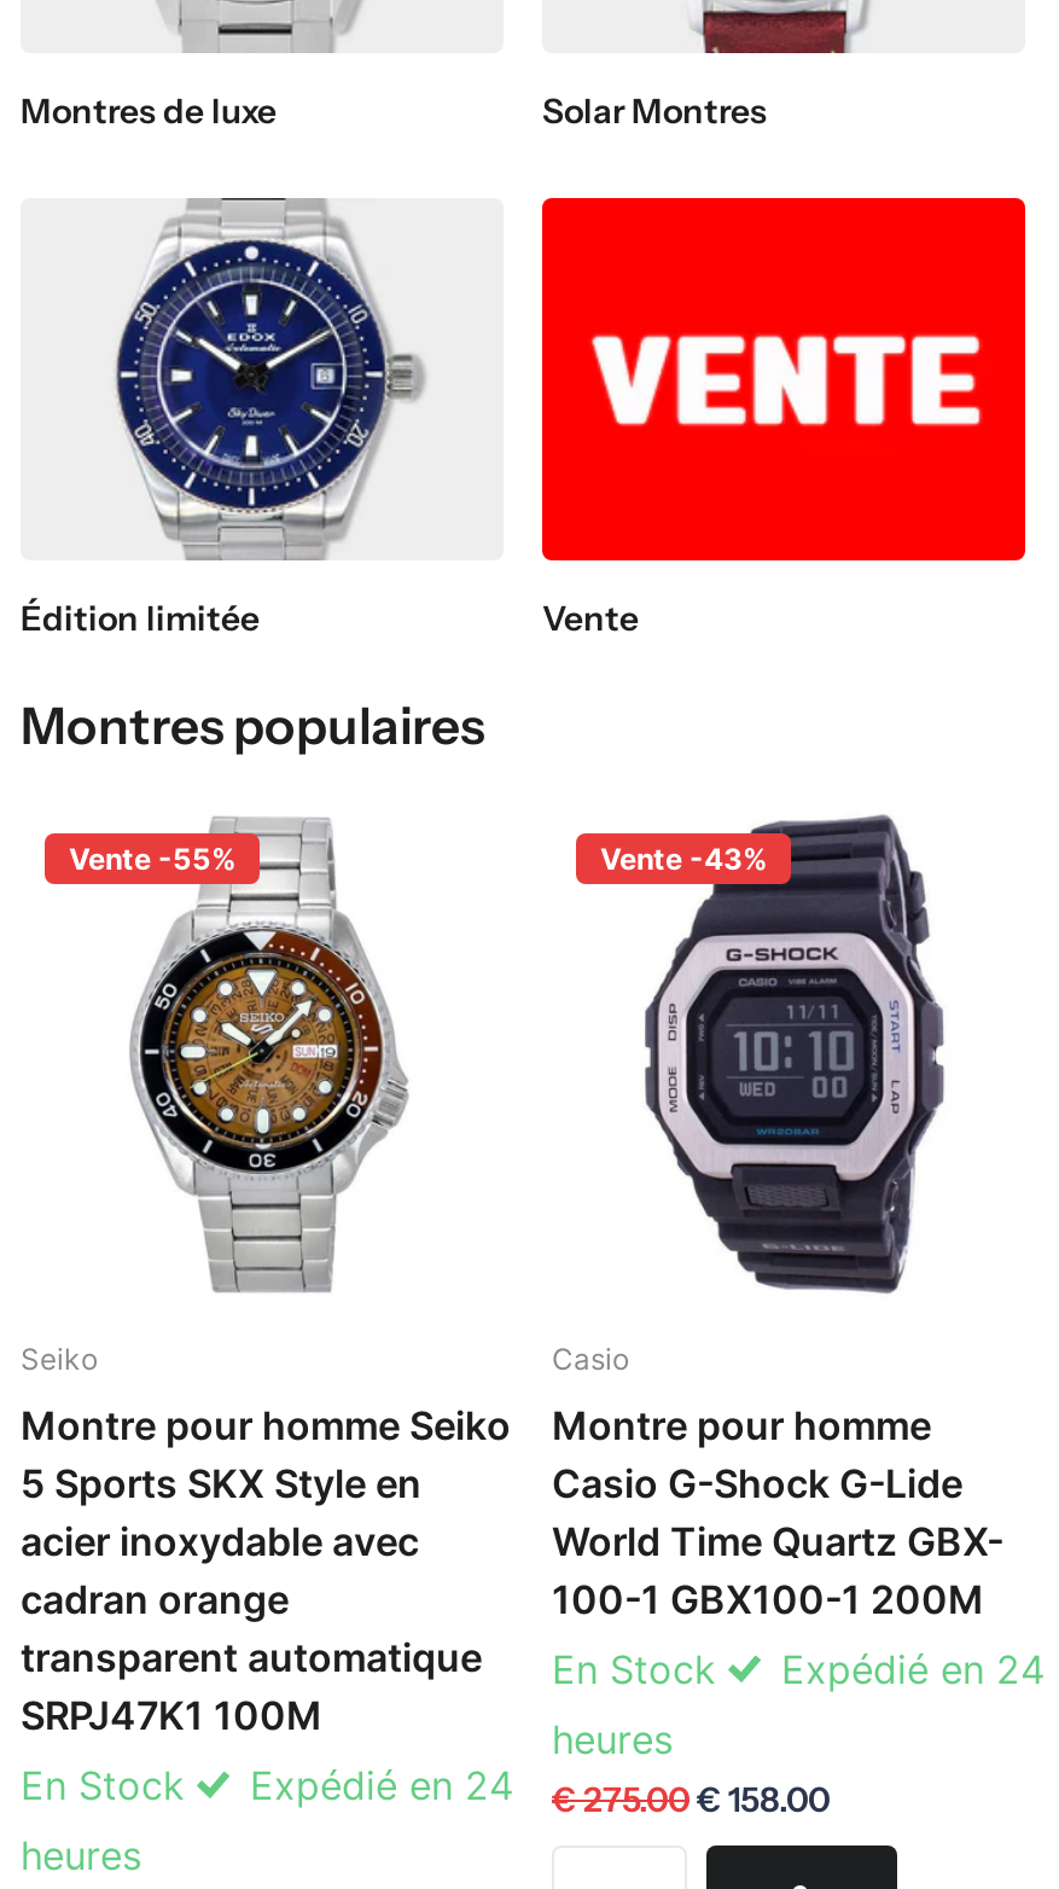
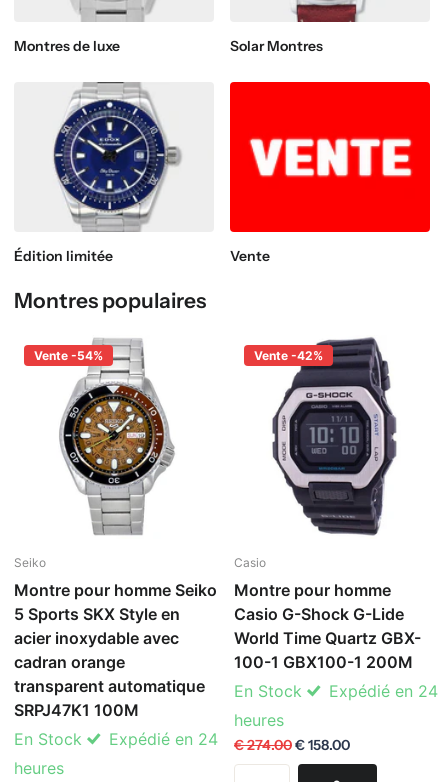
[69,841,235,877] Vente -55% -> [34,348,103,363] Vente -54%
[600,841,767,877] Vente -43% -> [254,348,323,363] Vente -42%
[21,1761,830,1822] En Stock Expédié en 24 € 275.00€ 158.00 -> [14,729,350,754] En Stock Expédié en 24 € 274.00€ 158.00

